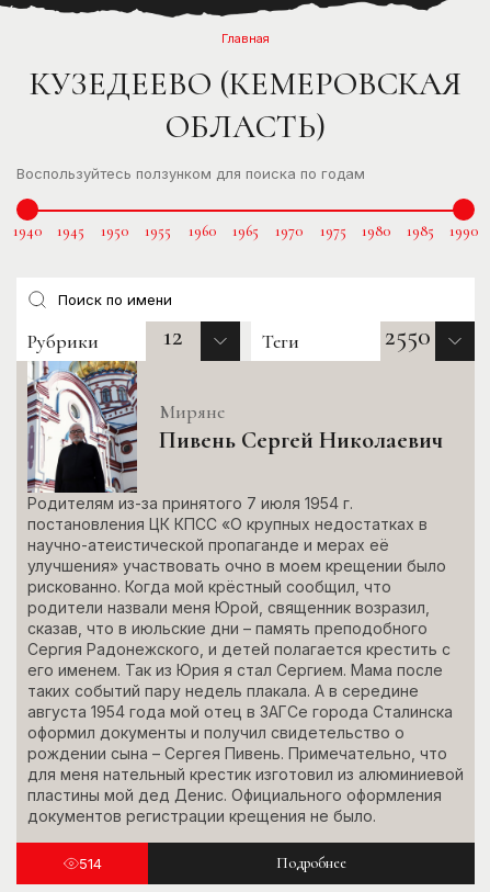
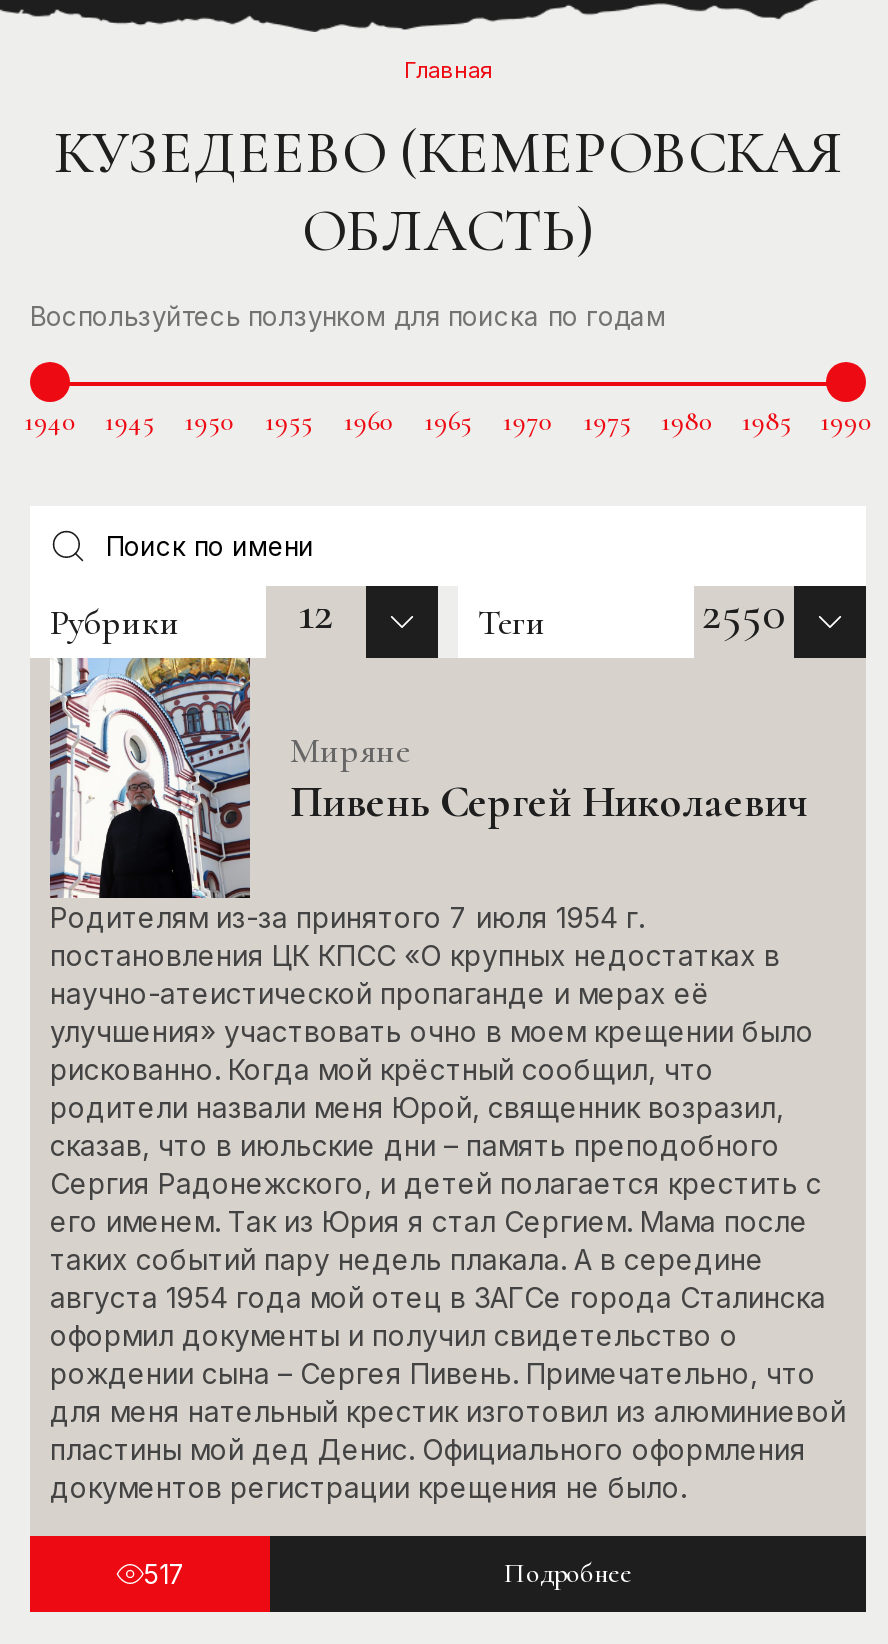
[78,854,101,872] 514 -> [143,1557,185,1589] 517

